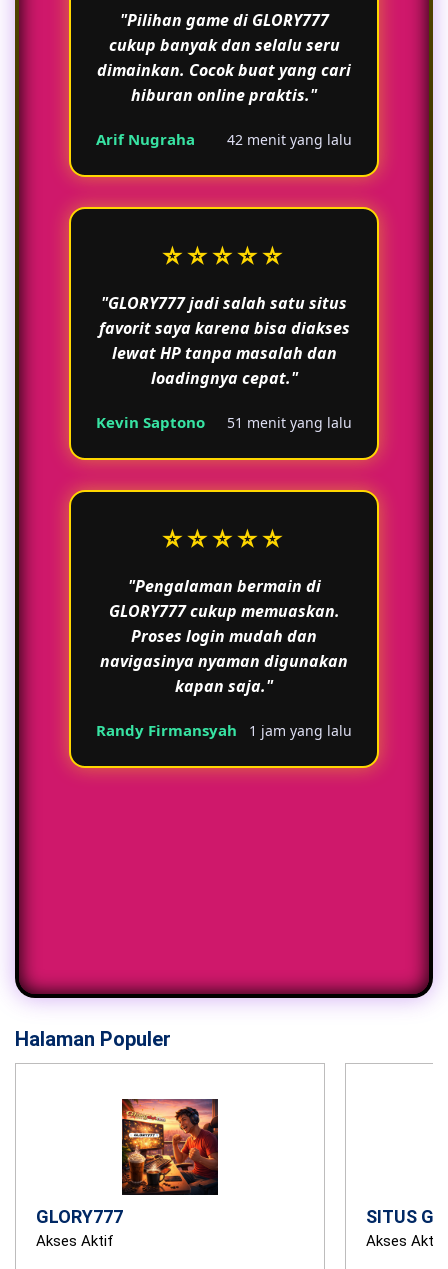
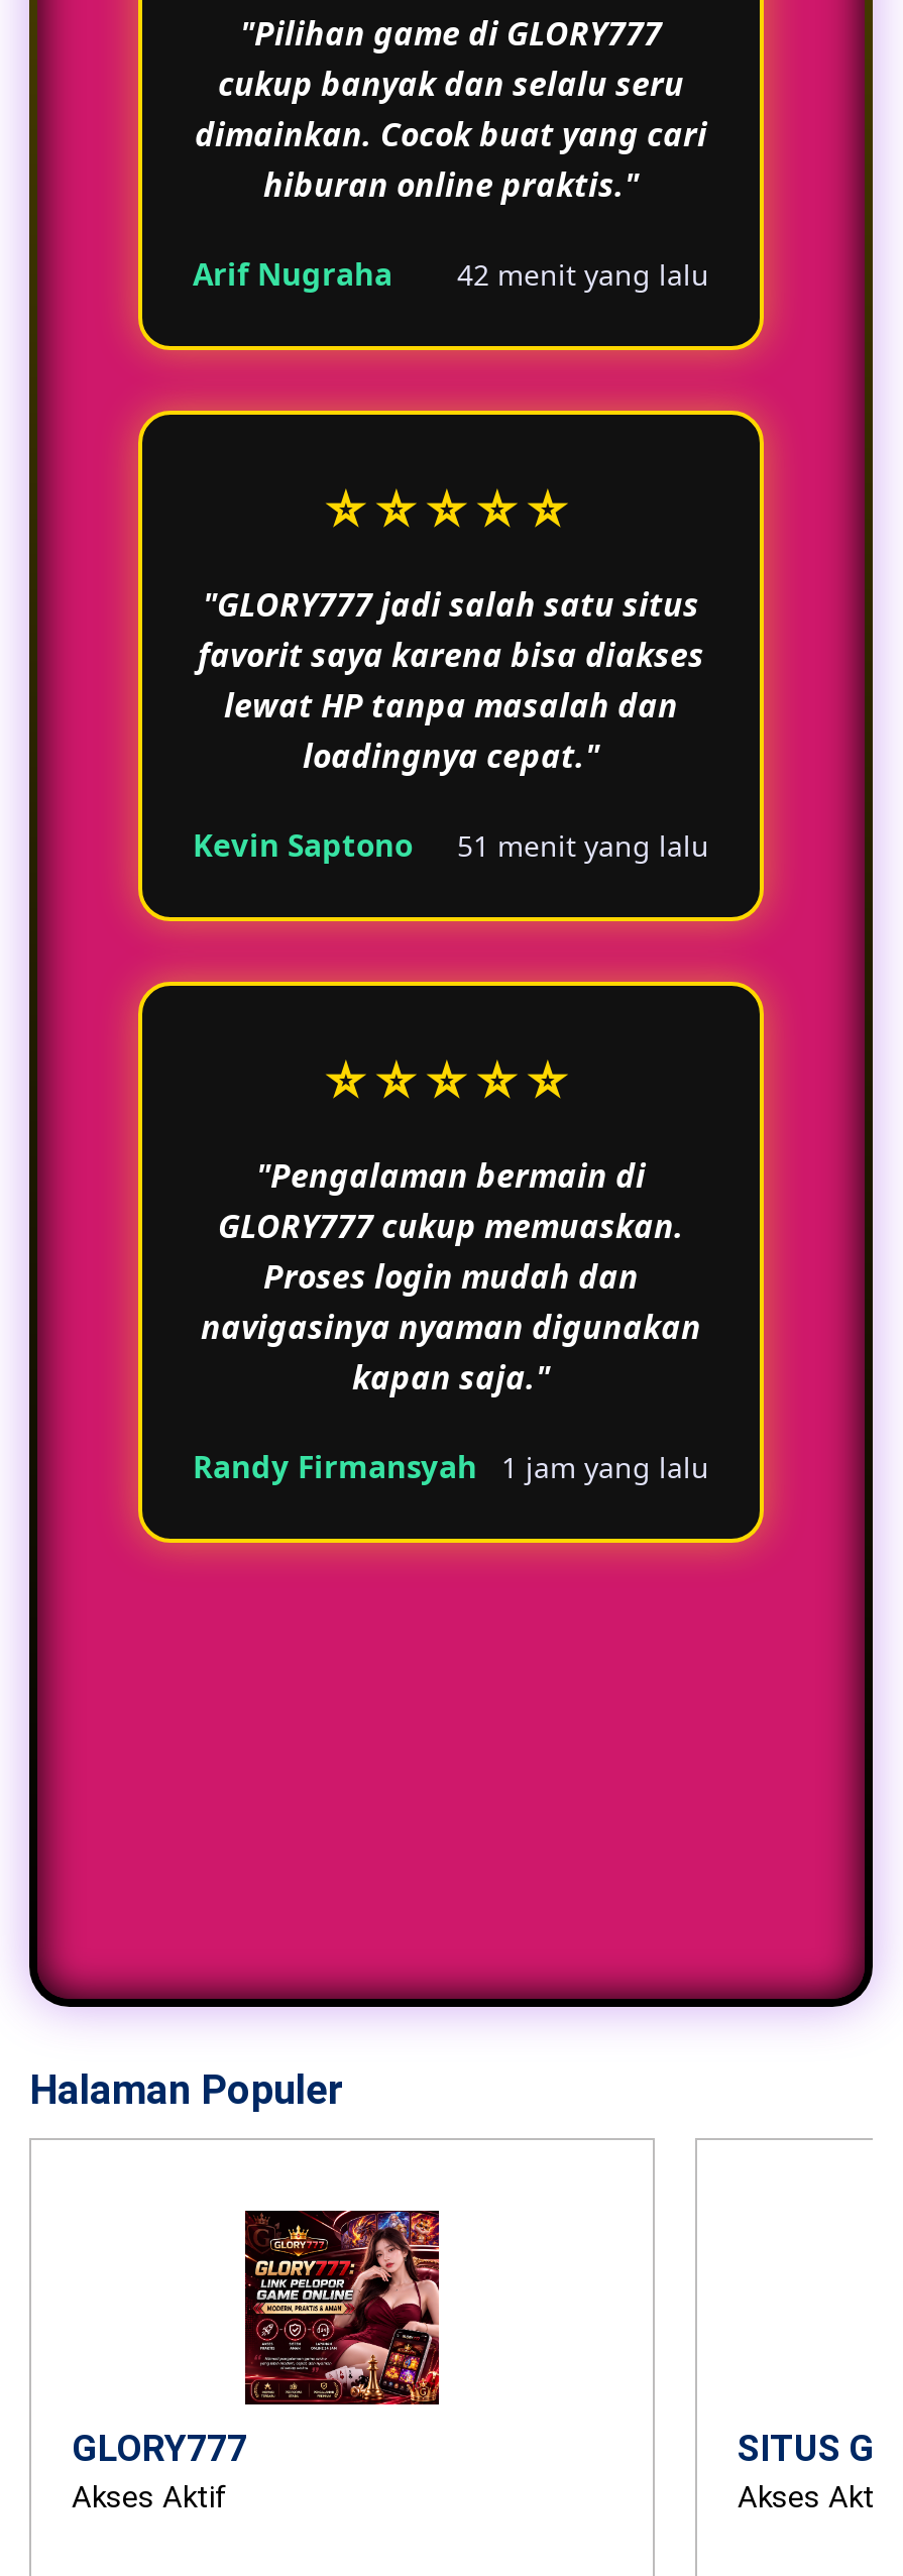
[121,1098,219,1196] [image] -> [243,2209,441,2406] [image]

